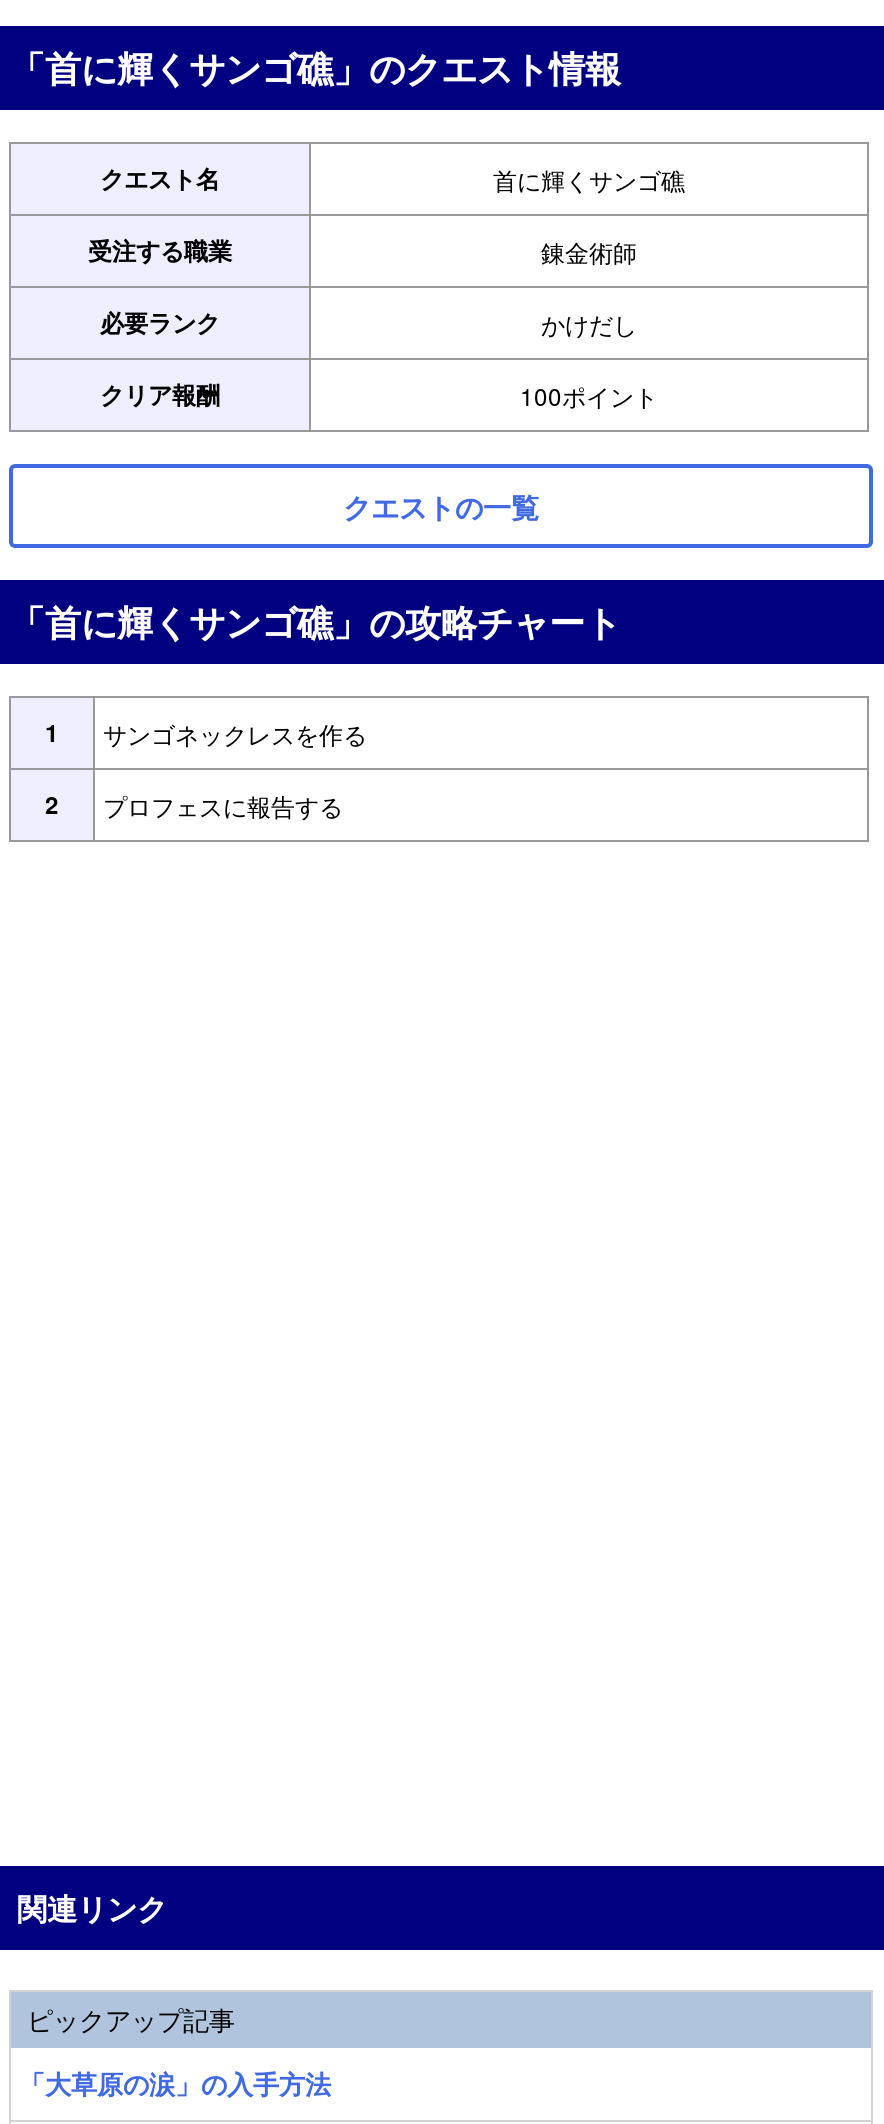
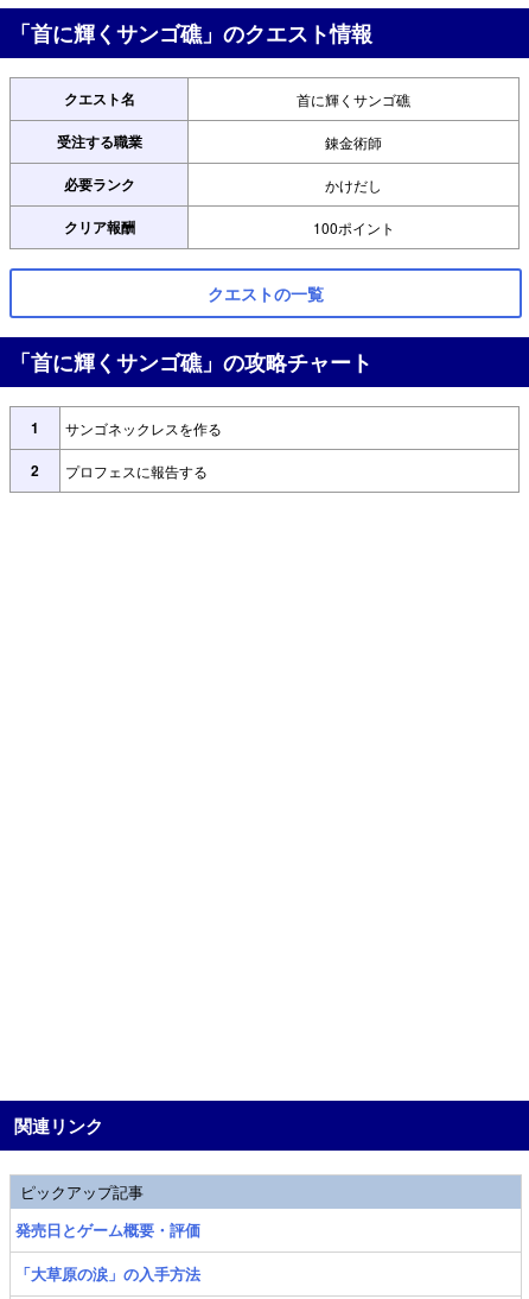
none -> [15,1218,200,1241] 発売日とゲーム概要・評価

